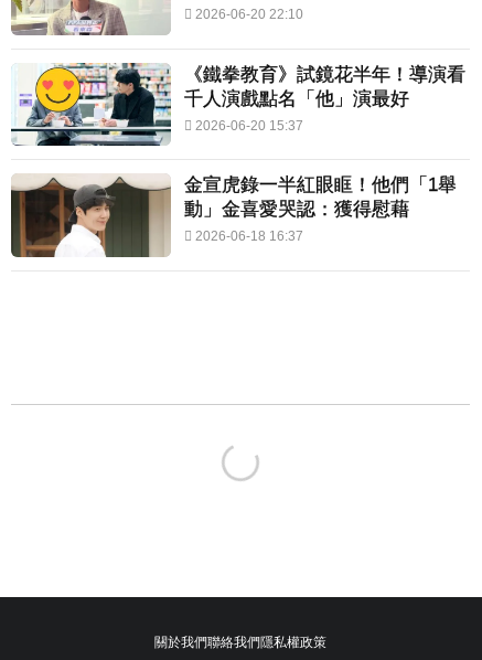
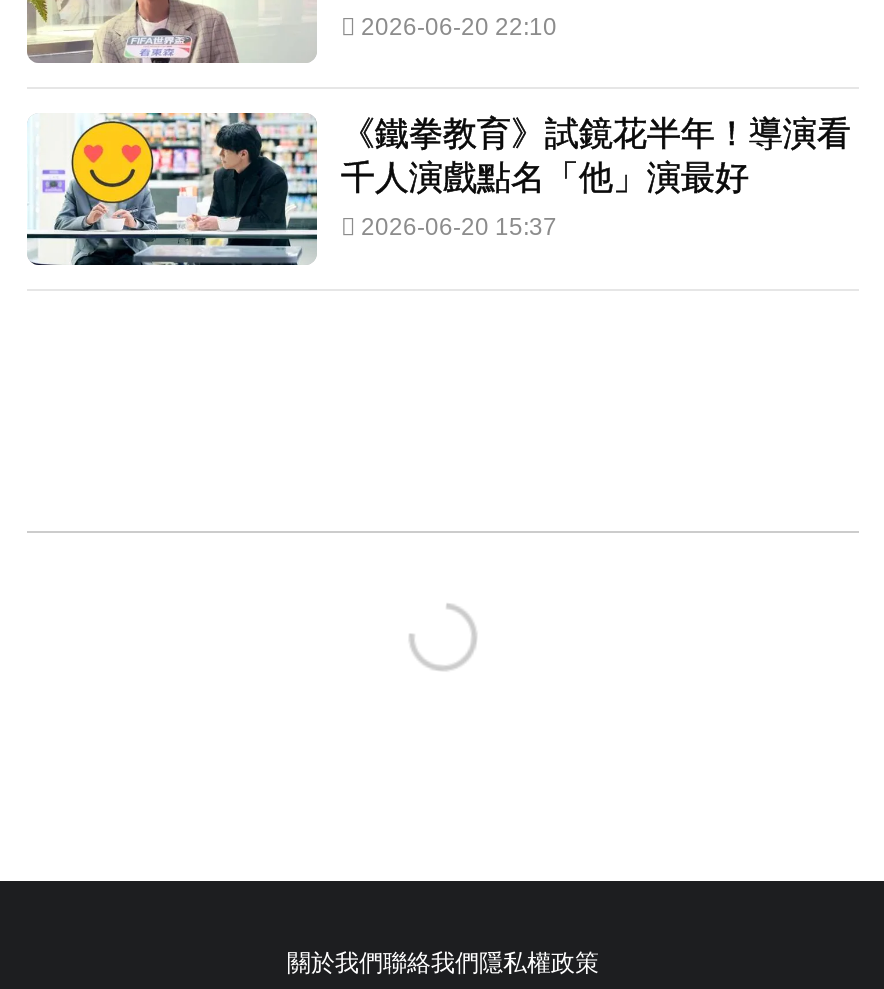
[10,174,457,258] [image] | 金宣虎錄一半紅眼眶！他們「1舉 | 動」金喜愛哭認：獲得慰藉 | 2026-06-18 16:37 -> none

